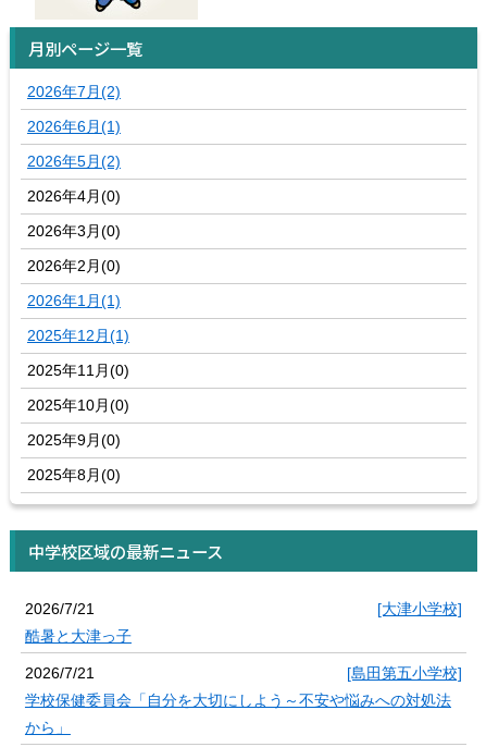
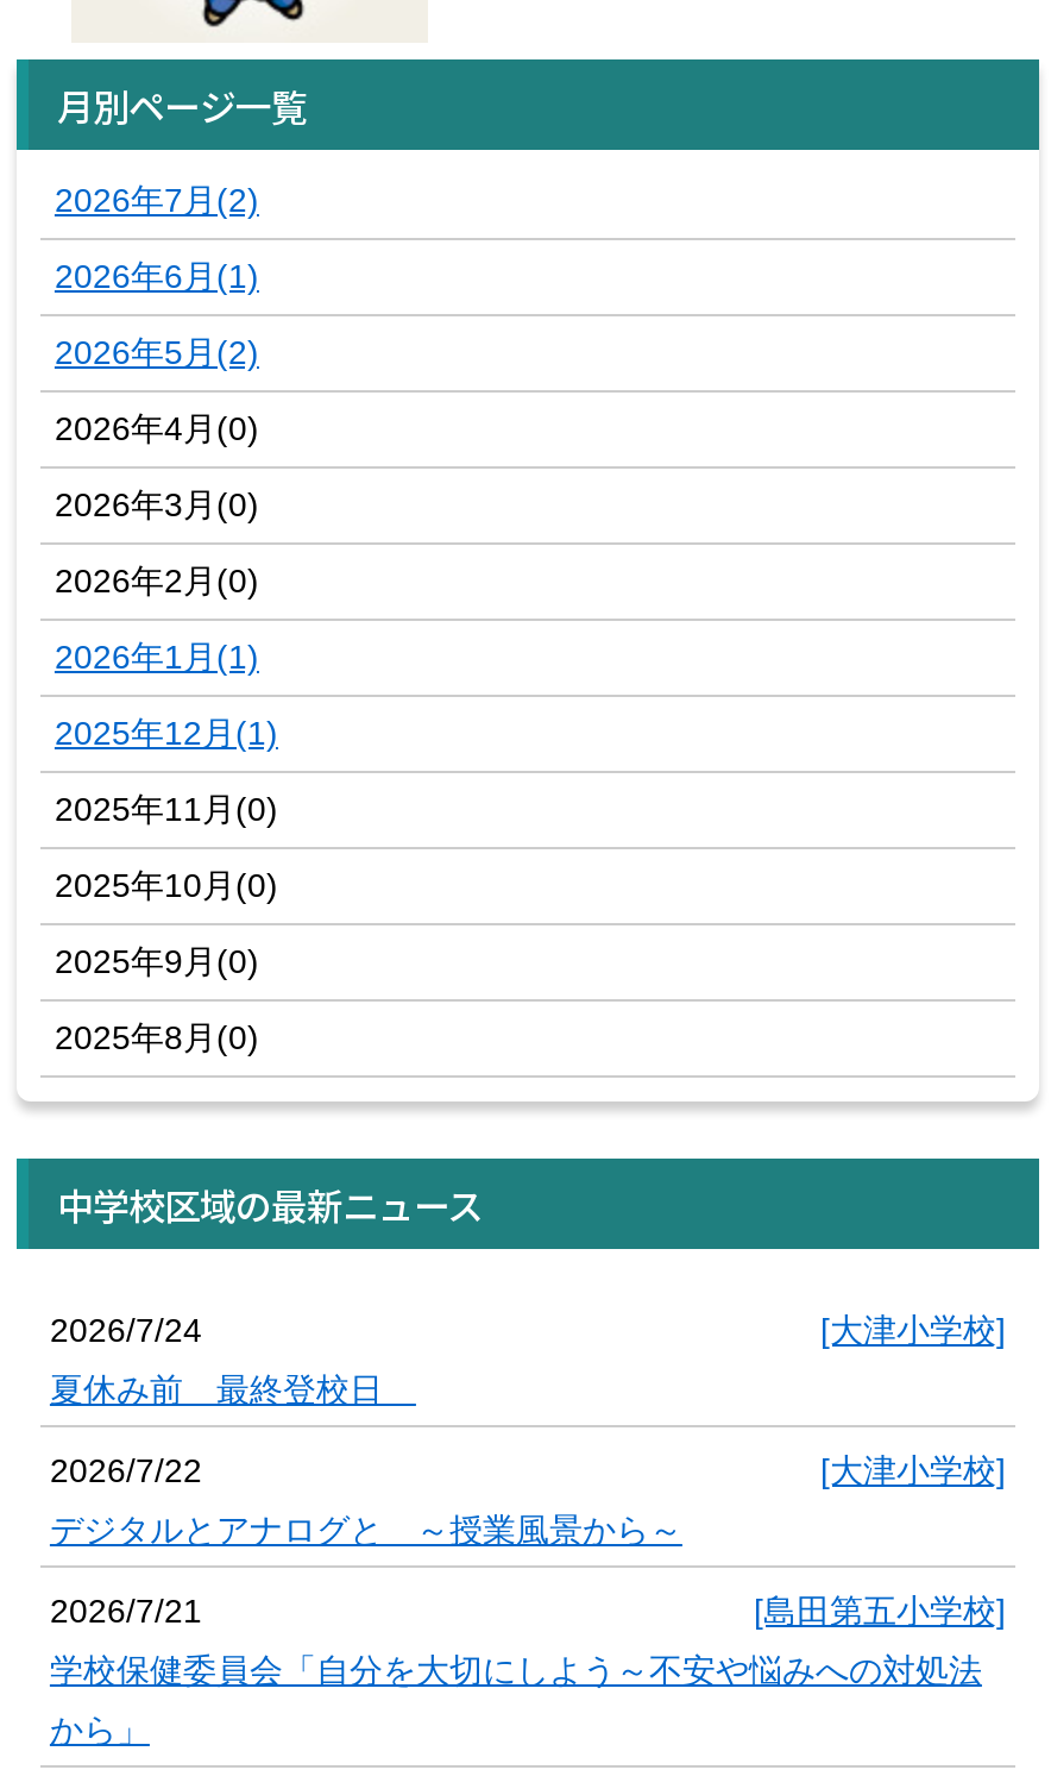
[25,600,95,618] 2026/7/21 -> [50,1311,202,1349] 2026/7/24
[25,627,132,645] 酷暑と大津っ子 -> [50,1371,1006,1549] 夏休み前 最終登校日 | 2026/7/22 | [大津小学校] | デジタルとアナログと ～授業風景から～

